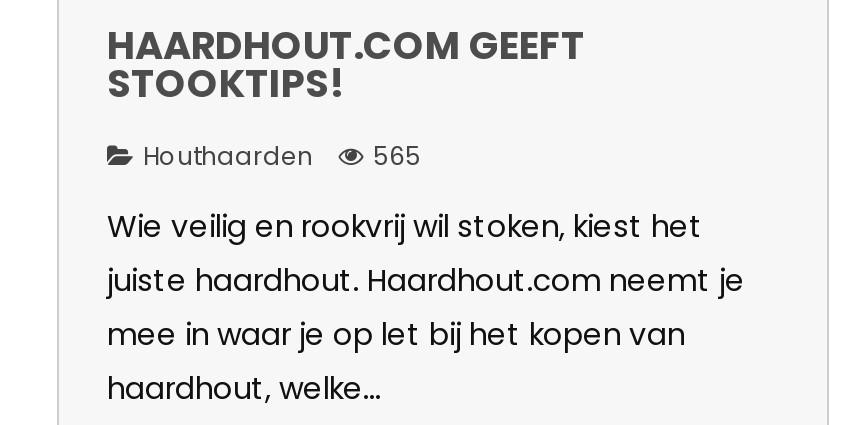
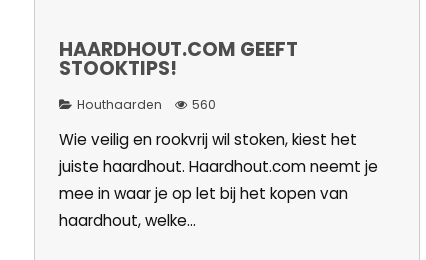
[143,138,421,172] Houthaarden 565 -> [77,96,216,113] Houthaarden 560

